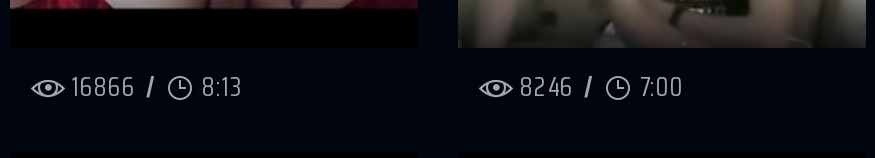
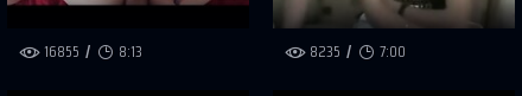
[72,66,242,108] 16866 8:13 -> [44,39,142,64] 16855 8:13
[520,66,684,108] 8246 7:00 -> [310,39,406,64] 8235 7:00

